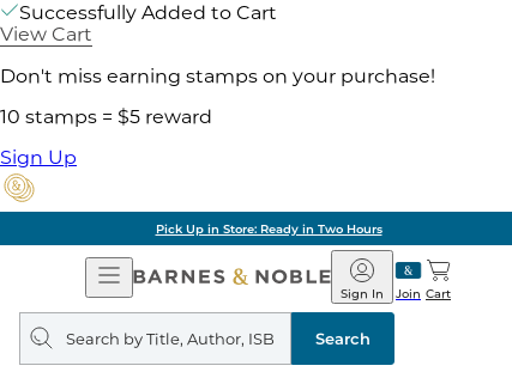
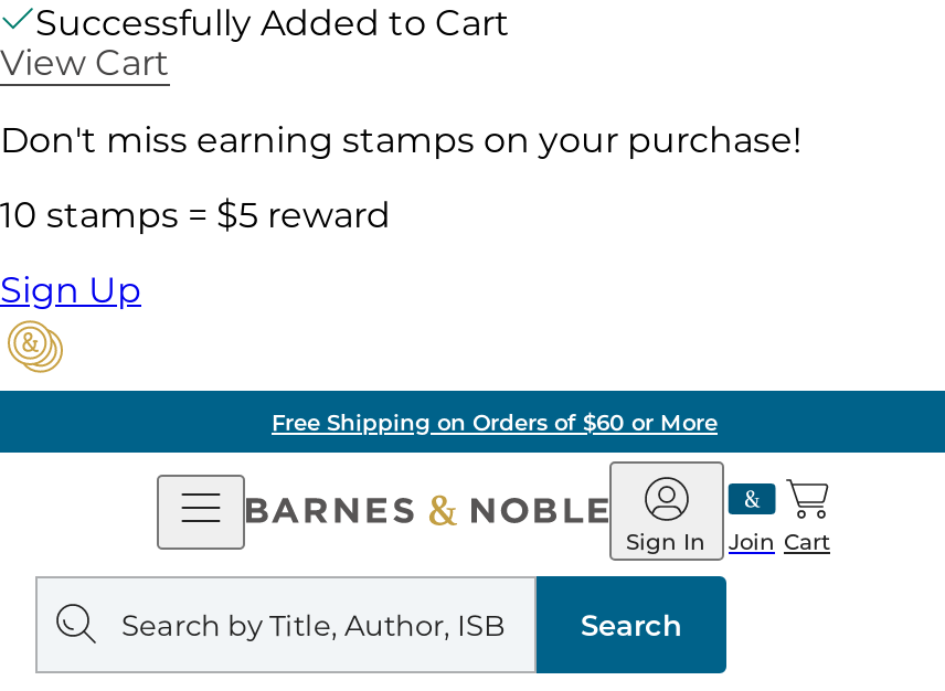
[155,221,382,236] Pick Up in Store: Ready in Two Hours -> [272,407,718,436] Free Shipping on Orders of $60 or More

